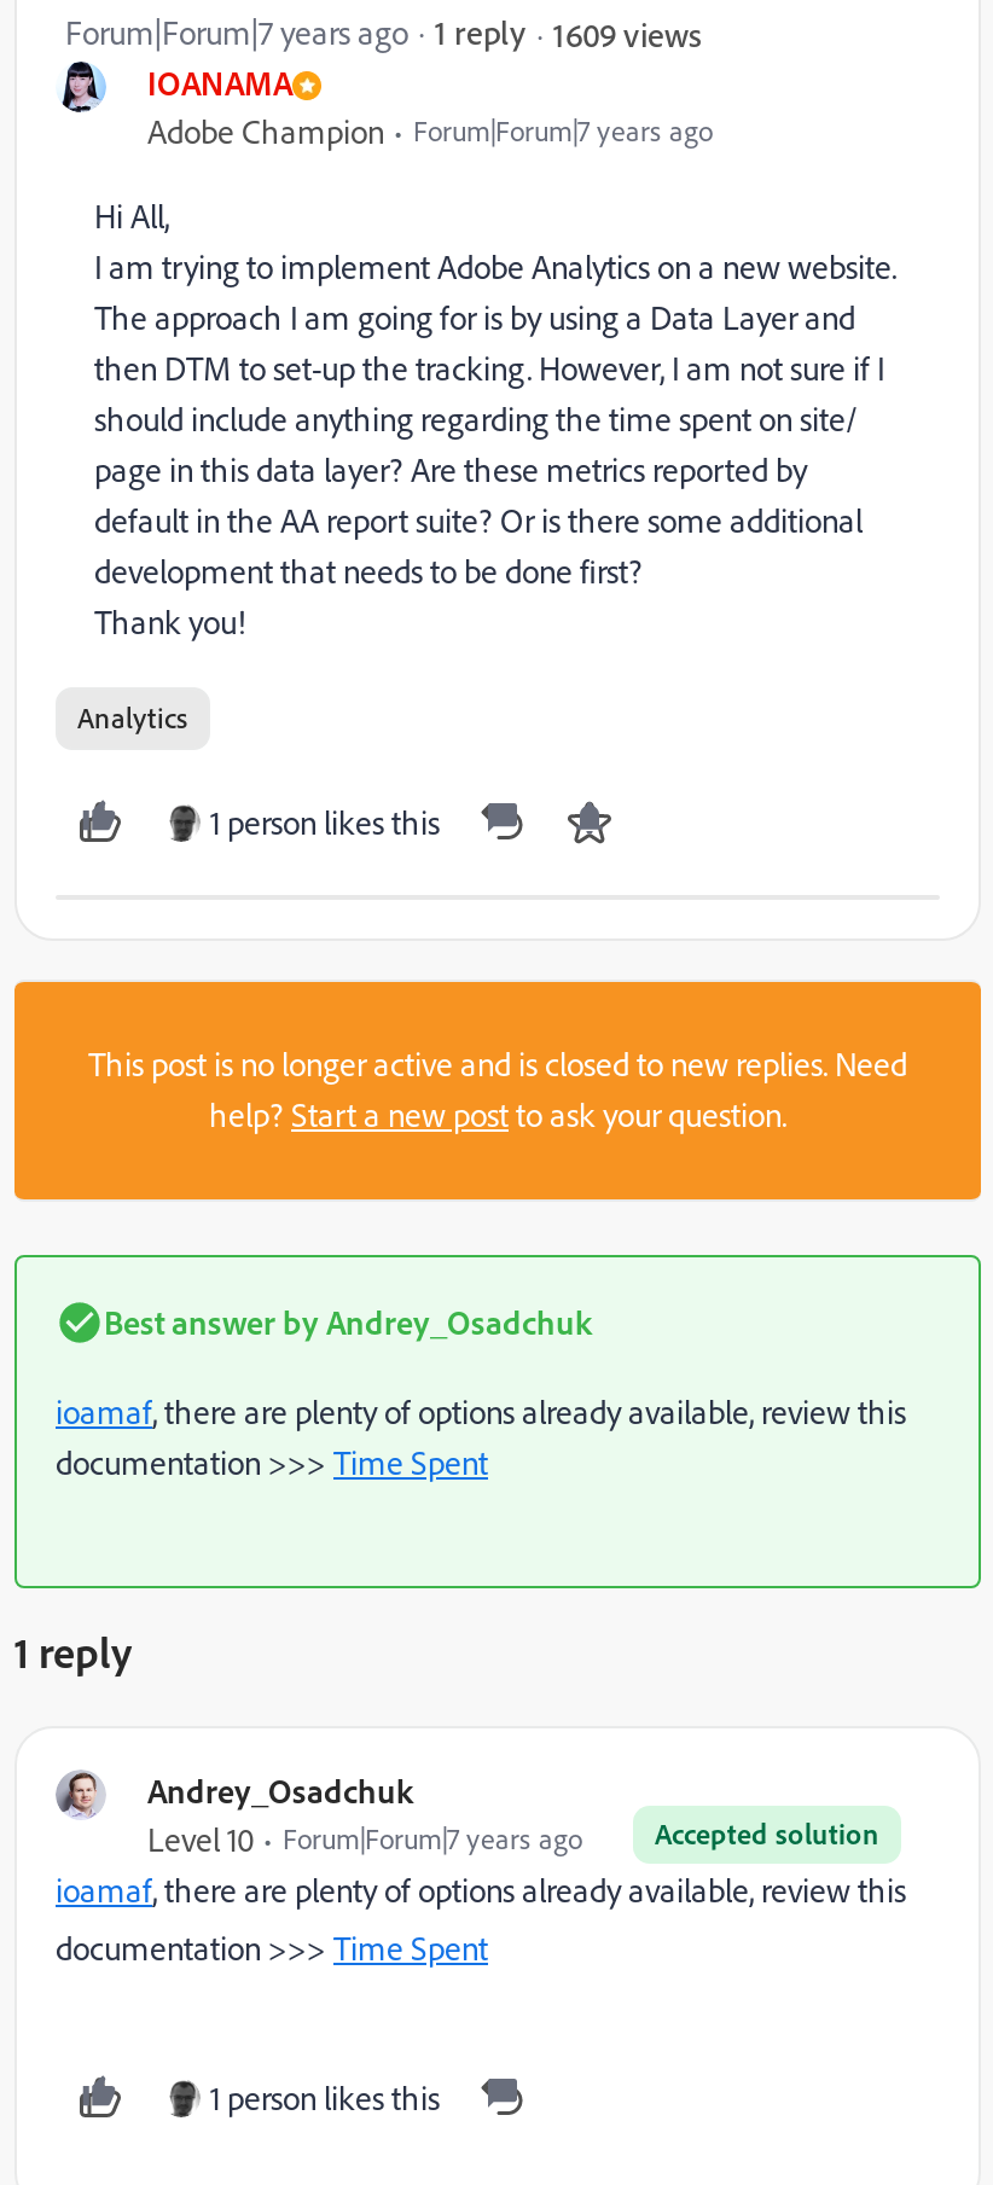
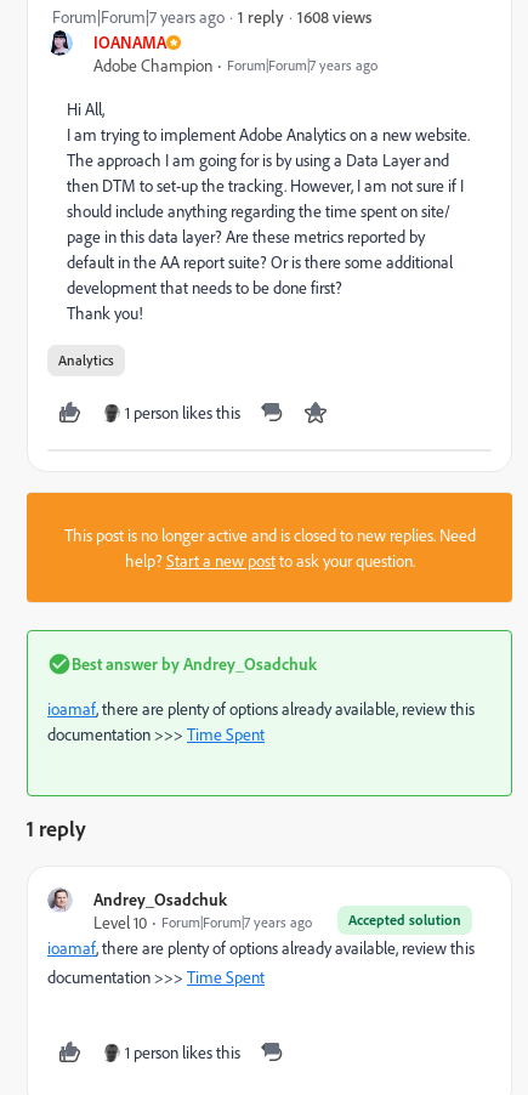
[553,12,701,53] 1609 views -> [297,5,371,26] 1608 views

